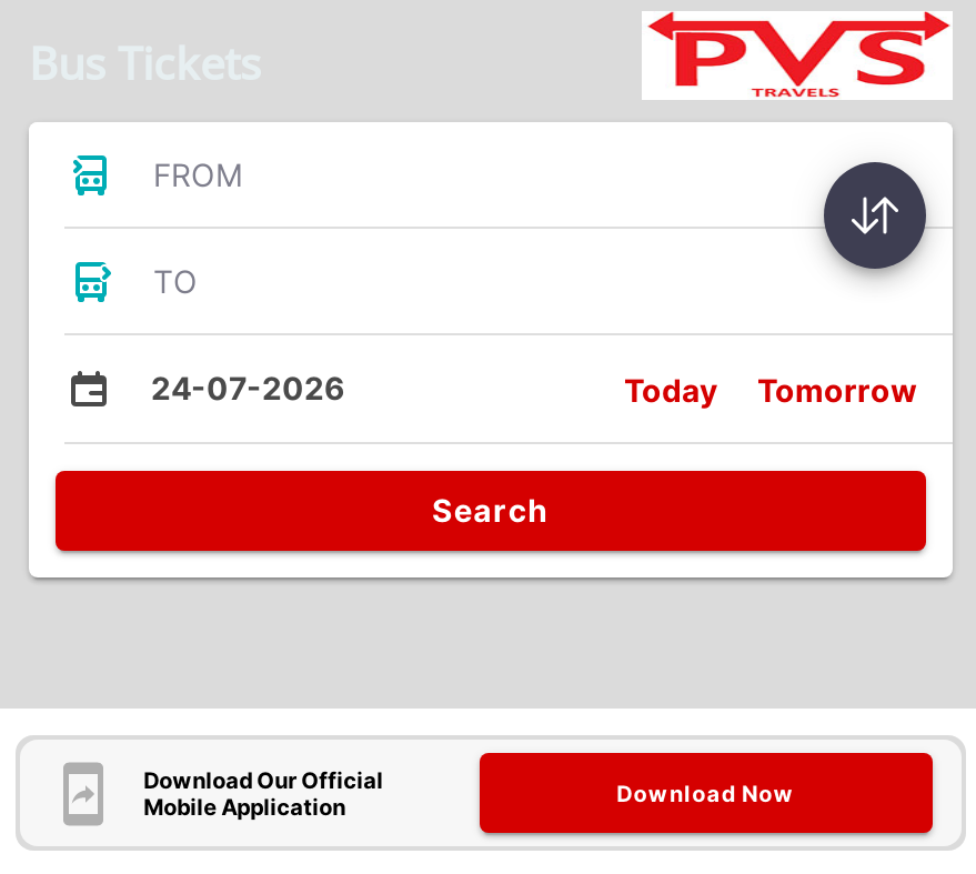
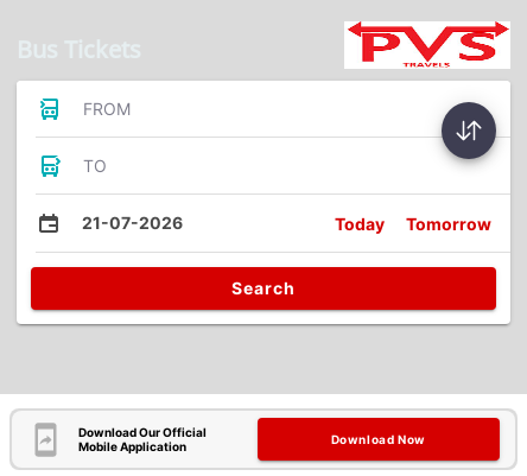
[151,369,344,406] 24-07-2026 -> [82,212,183,233] 21-07-2026

